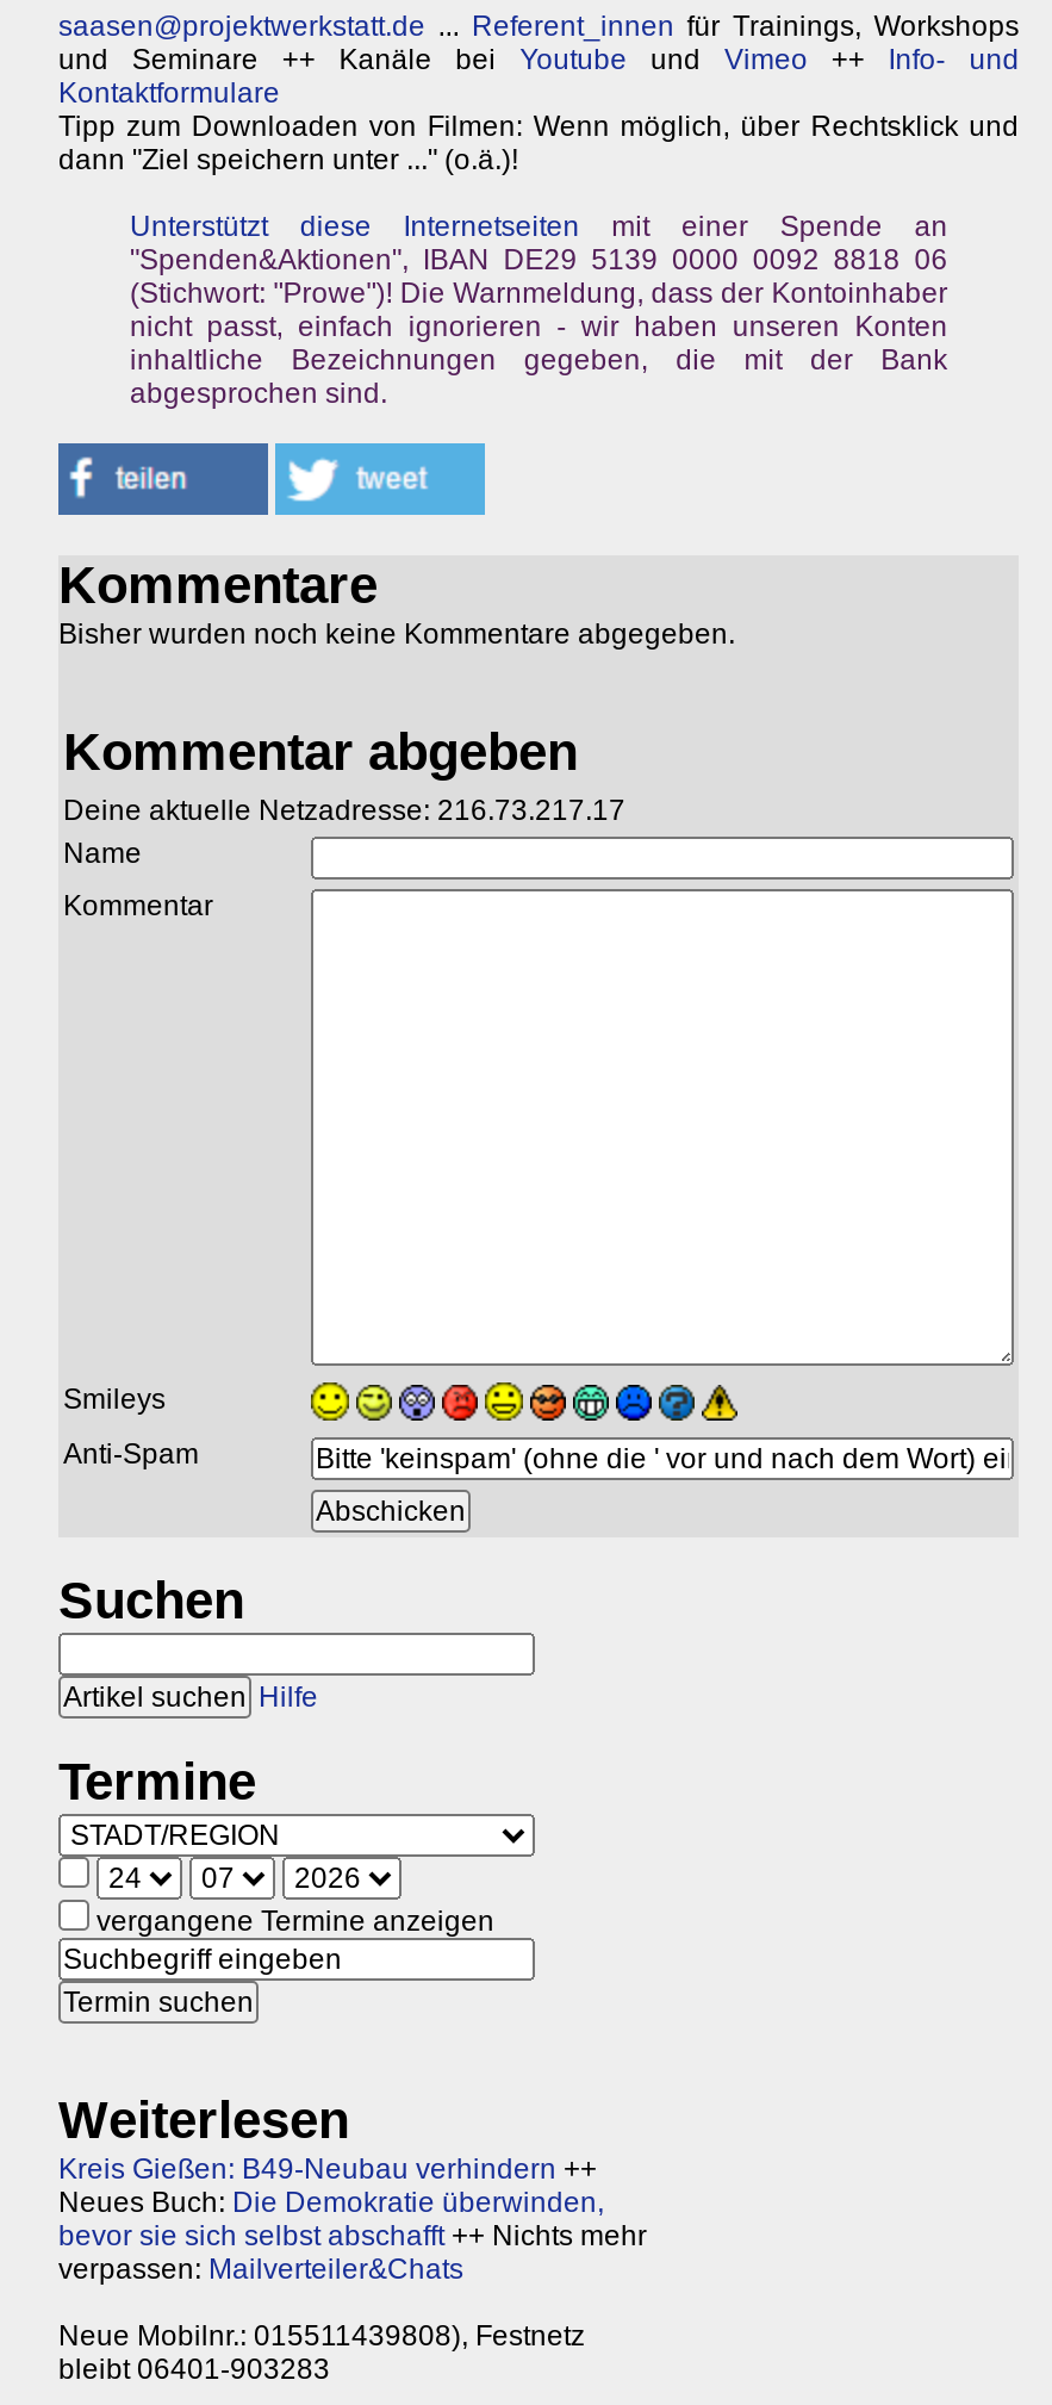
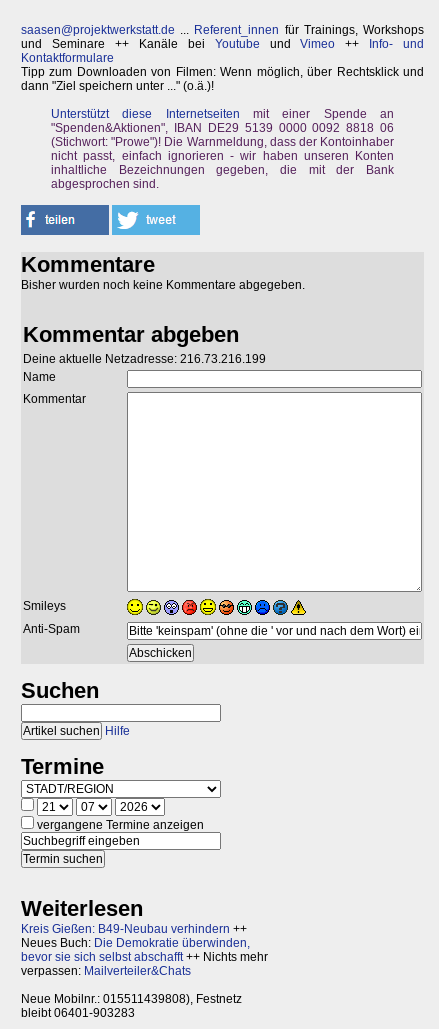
[63,795,625,828] Deine aktuelle Netzadresse: 216.73.217.17 -> [23,352,266,366] Deine aktuelle Netzadresse: 216.73.216.199

